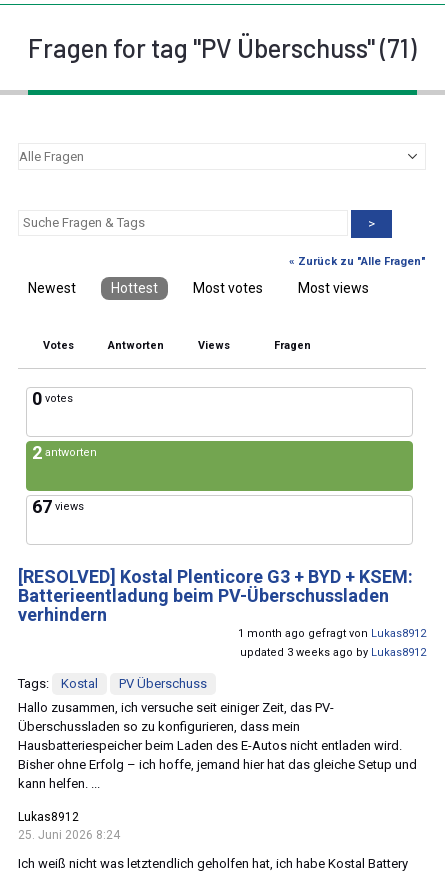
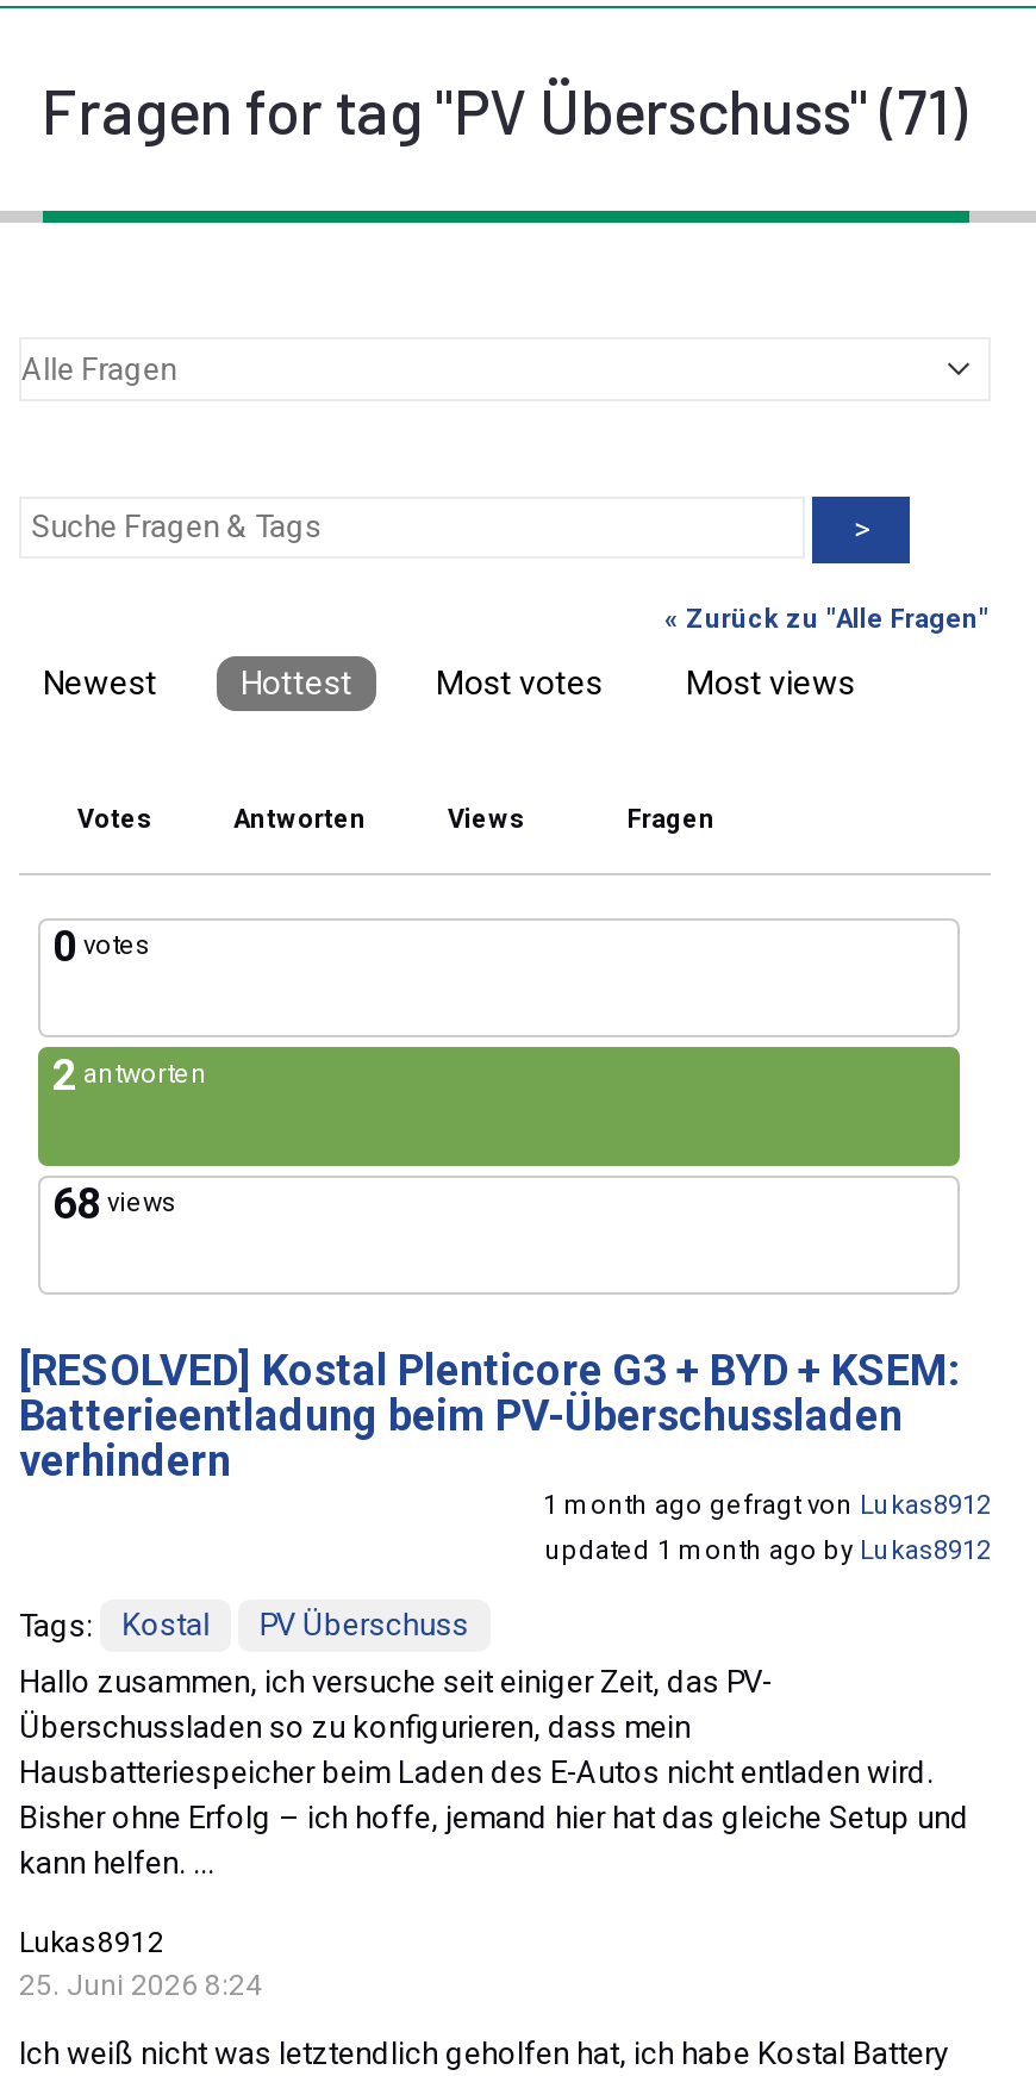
[32,496,84,517] 67 views -> [52,1177,176,1227] 68 views
[240,646,426,659] updated 3 weeks ago by Lukas8912 -> [545,1534,991,1565] updated 1 month ago by Lukas8912

